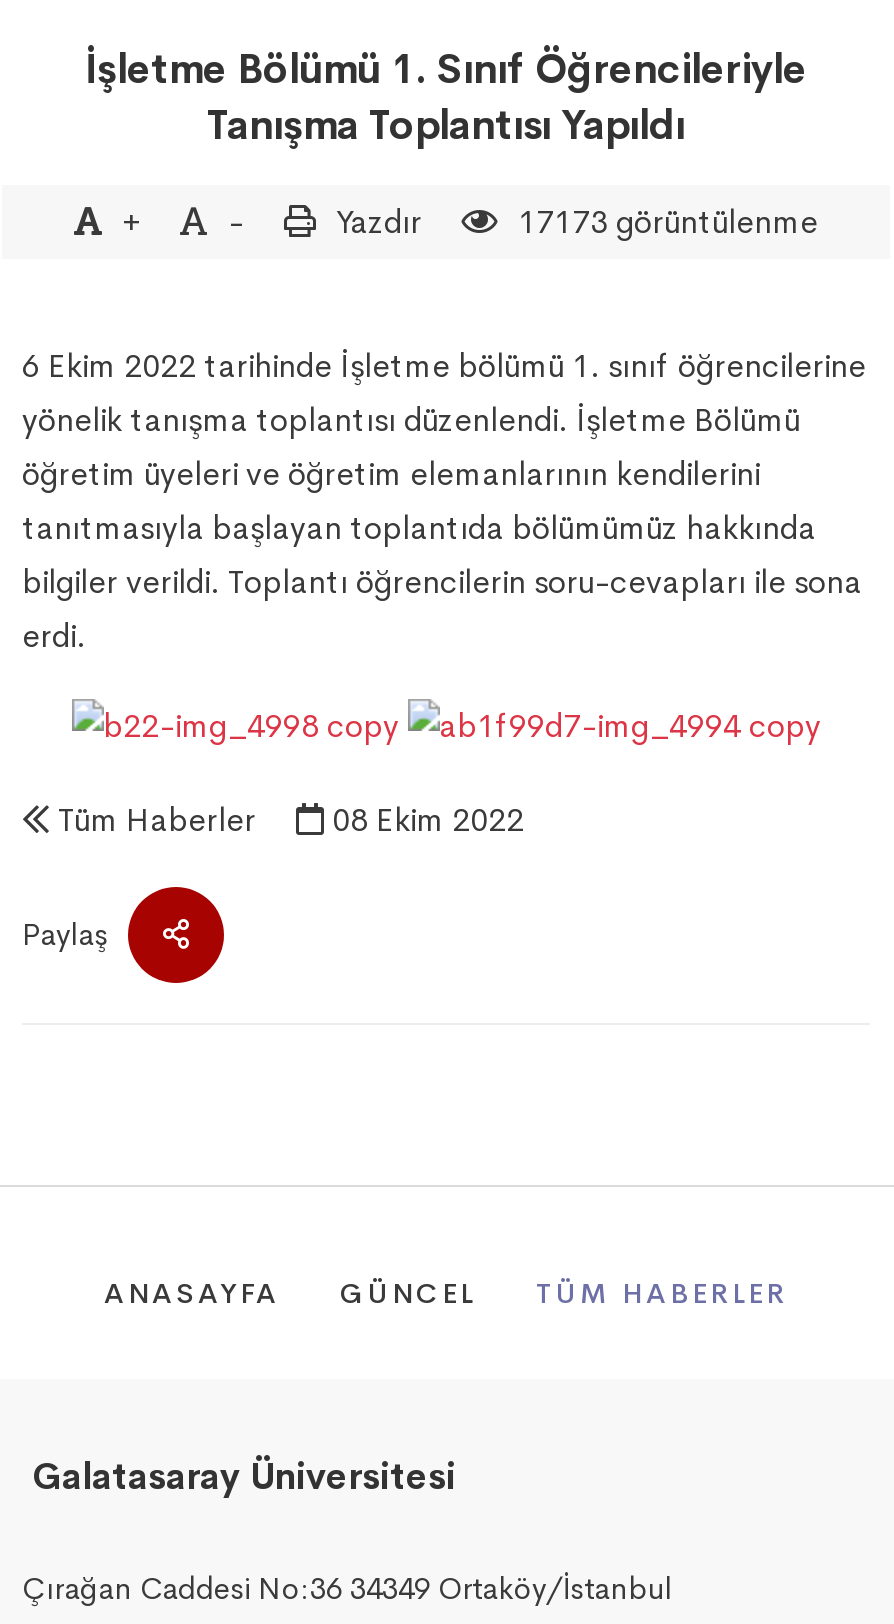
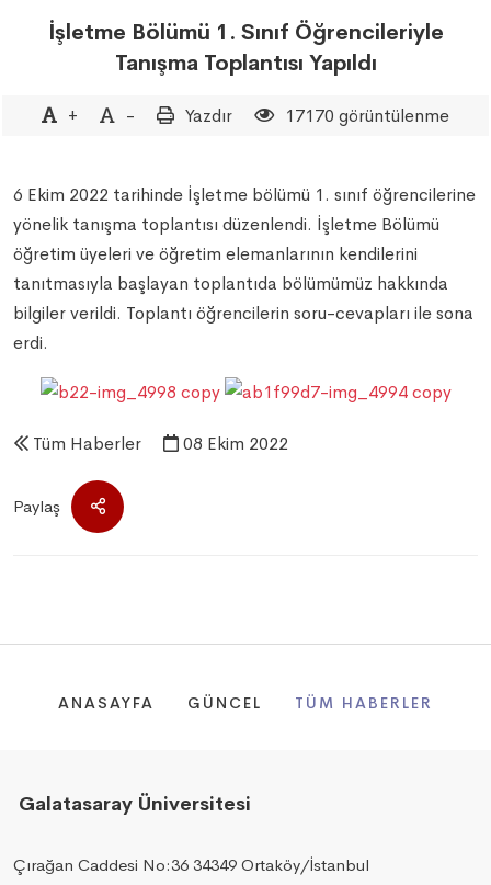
[510,201,818,243] 17173 görüntülenme -> [281,104,449,127] 17170 görüntülenme

